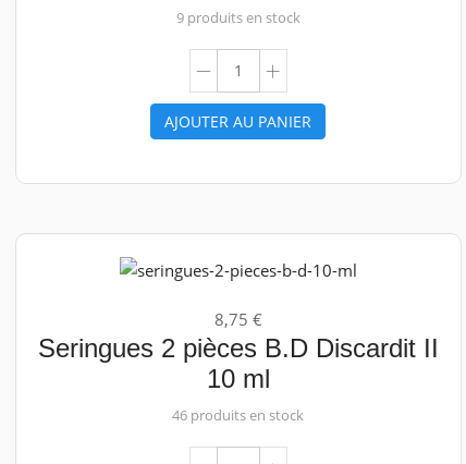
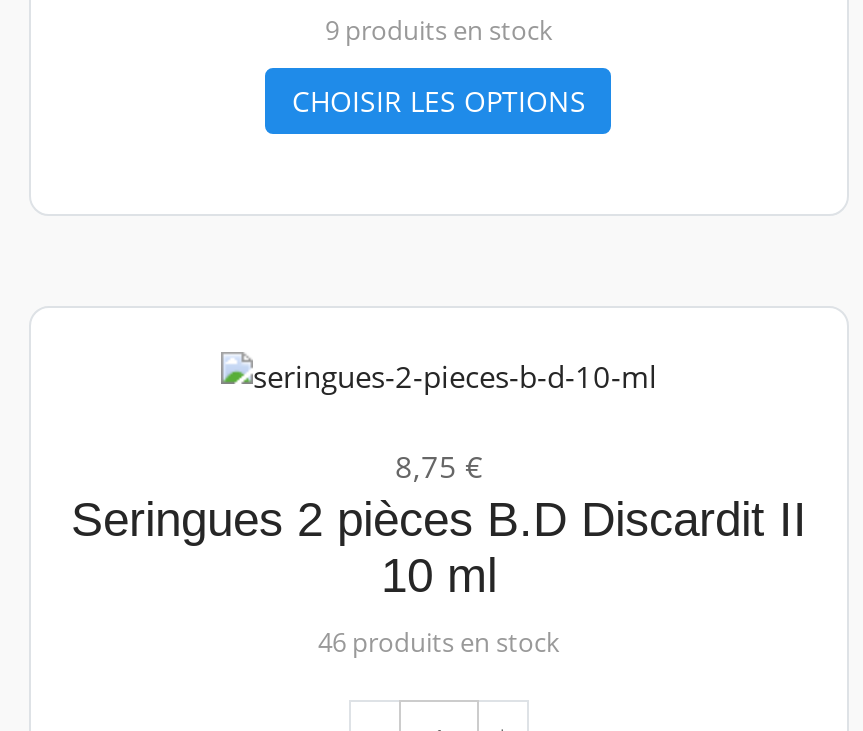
[165,111,312,132] AJOUTER AU PANIER -> [292,83,586,121] CHOISIR LES OPTIONS

